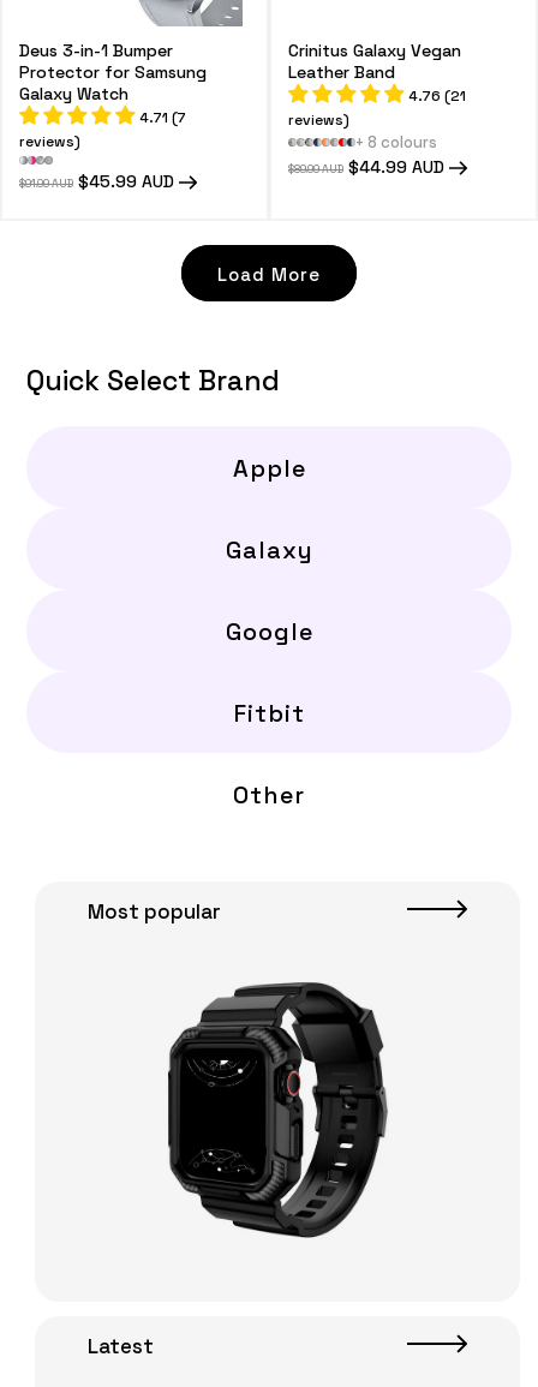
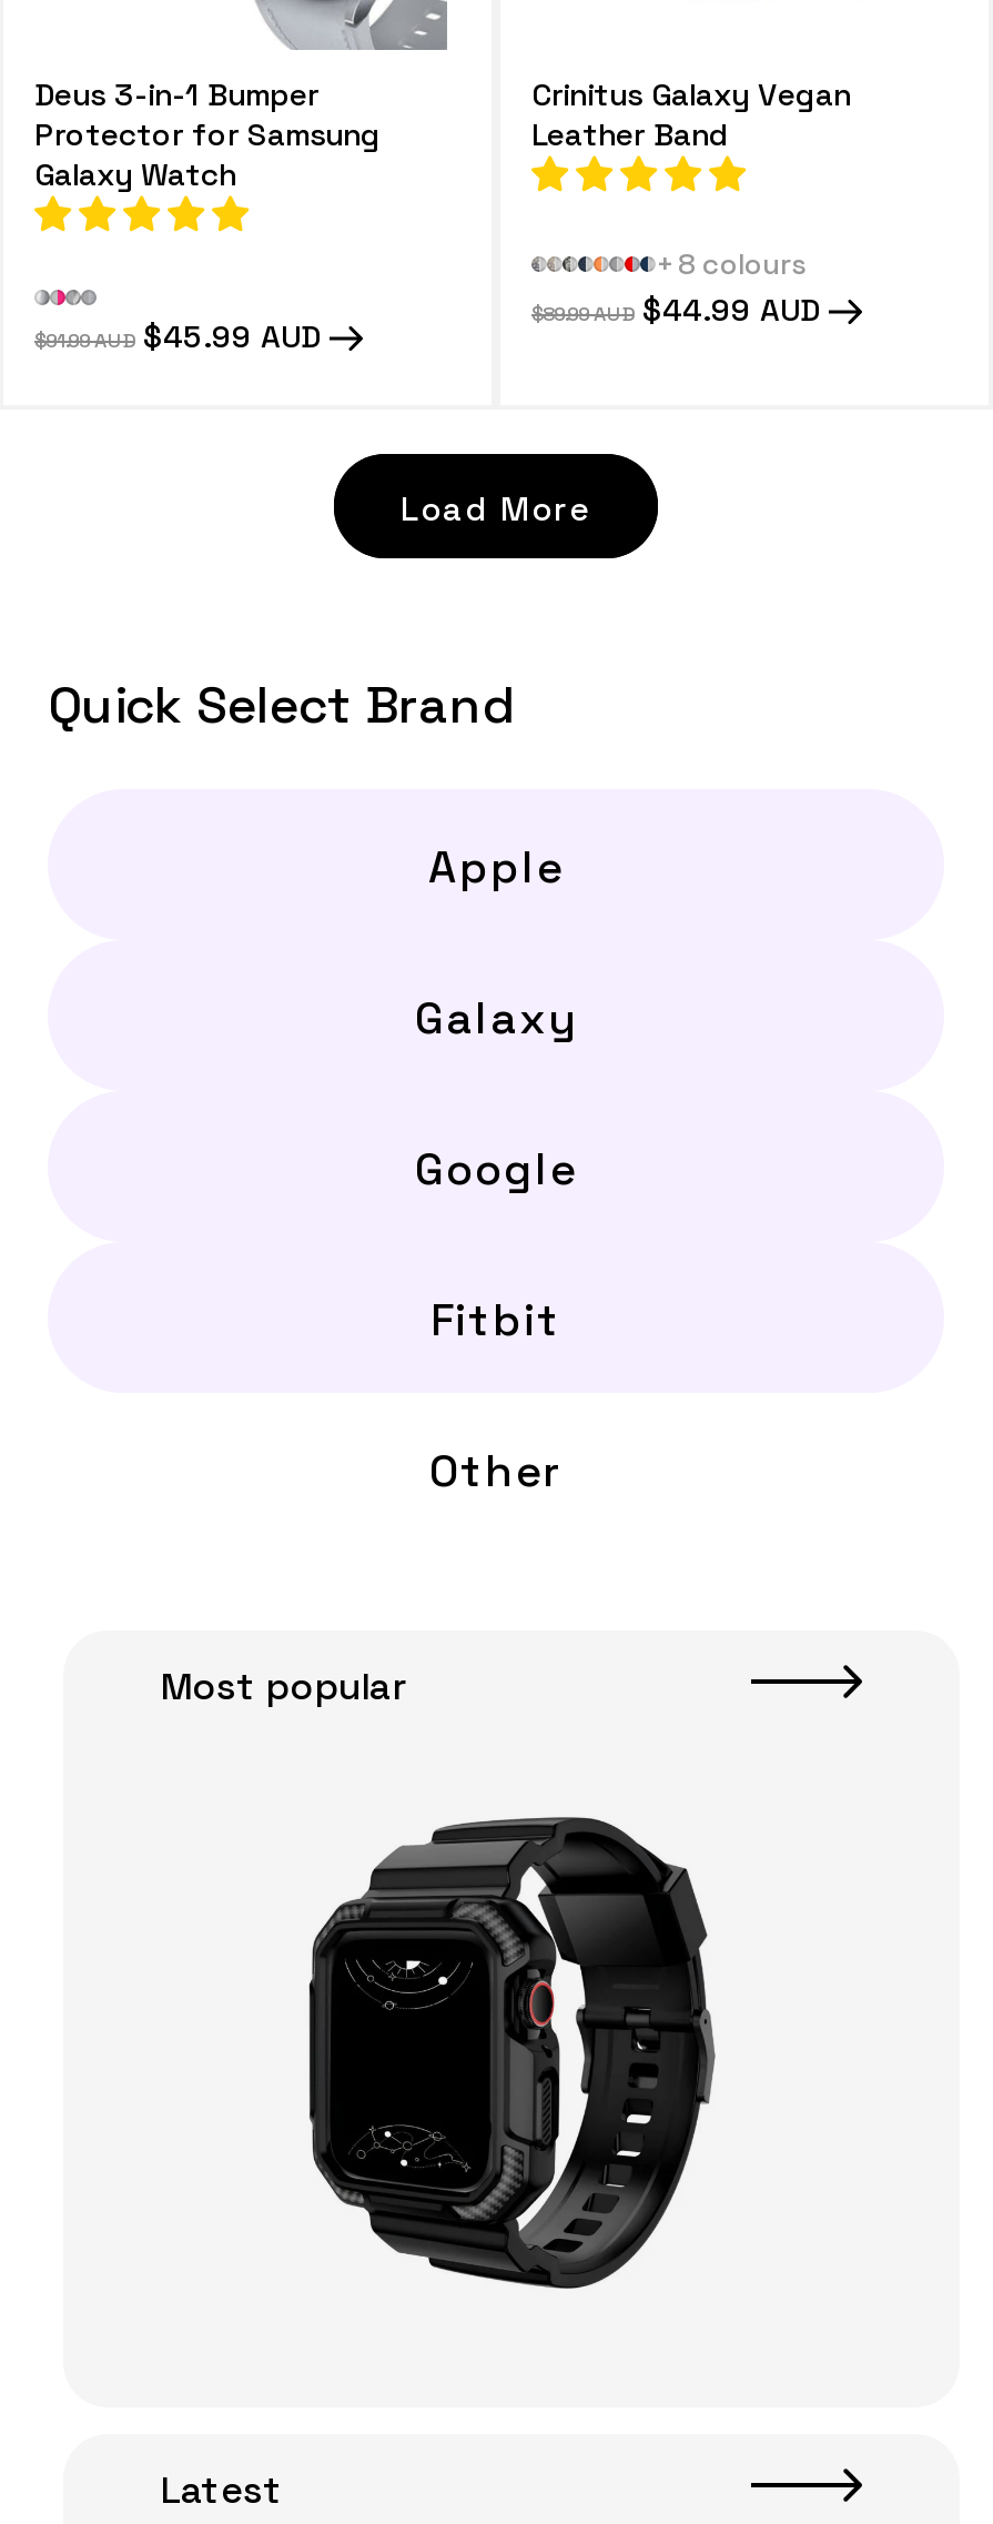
[288,85,466,128] 4.76 (21 | reviews) -> none
[19,107,186,150] 4.71 (7 | reviews) -> none

